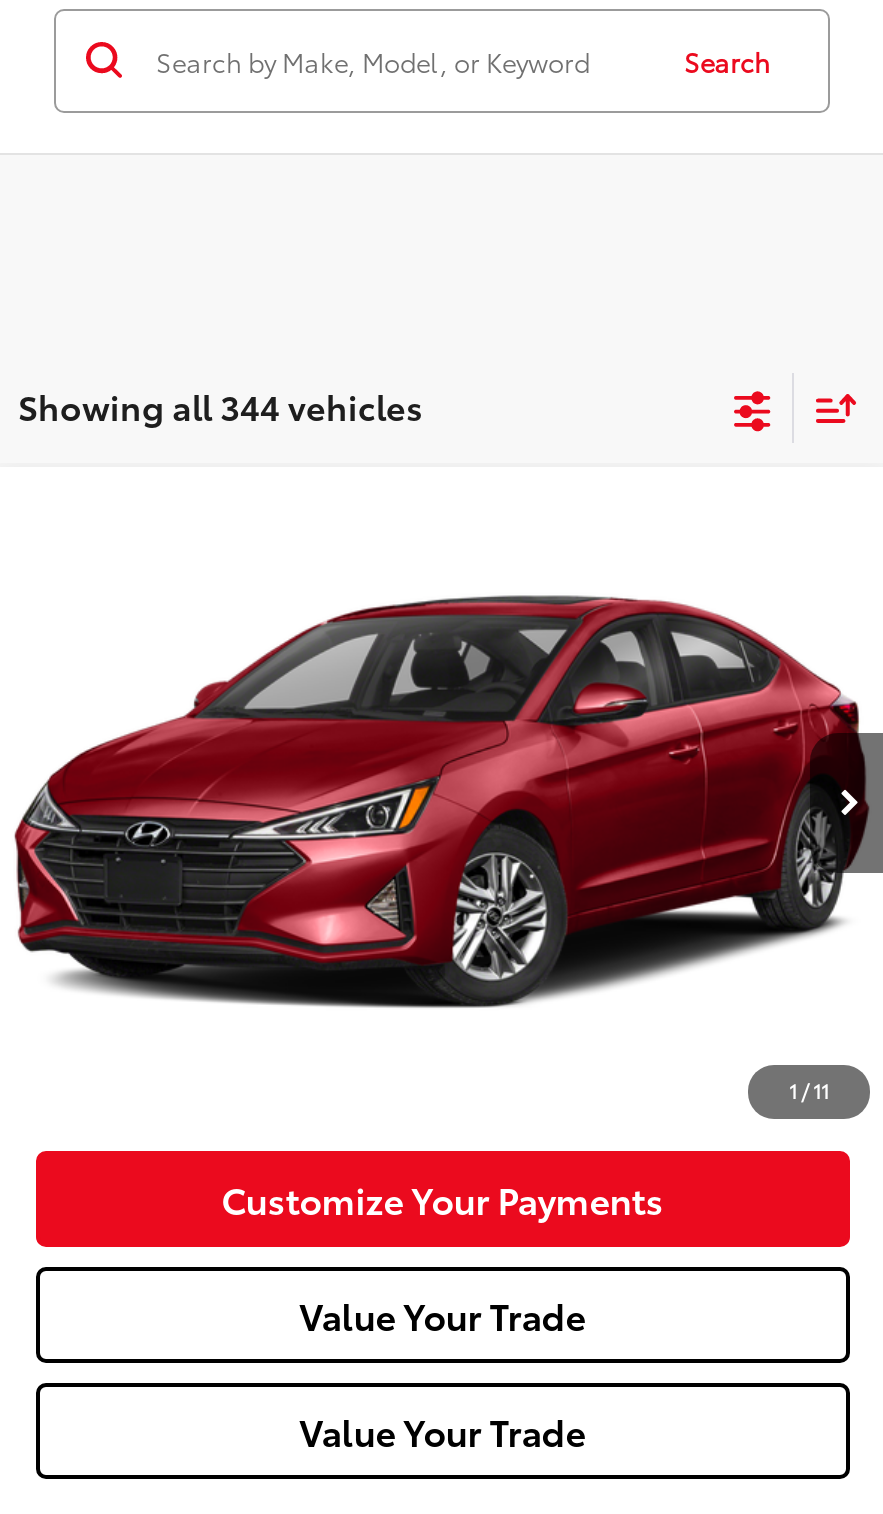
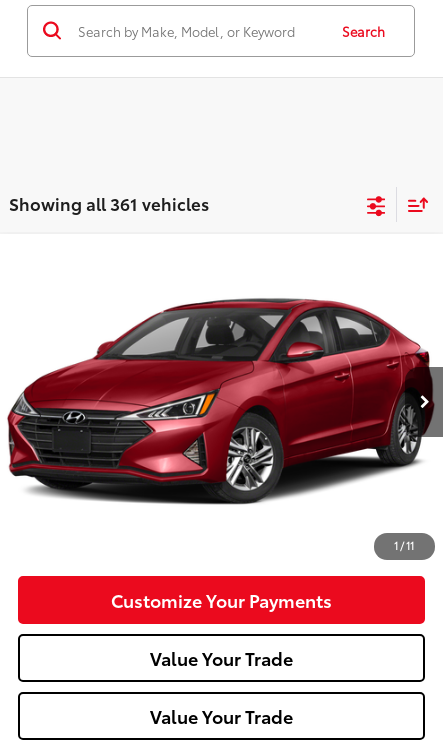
[18,381,422,429] Showing all 344 vehicles -> [9,191,209,215] Showing all 361 vehicles

